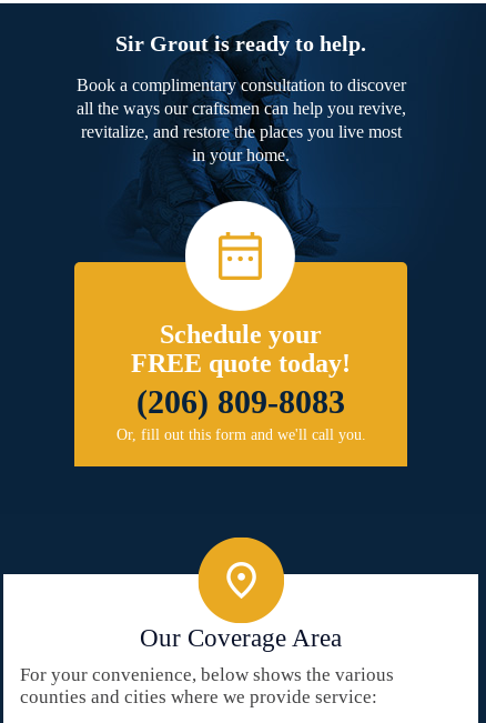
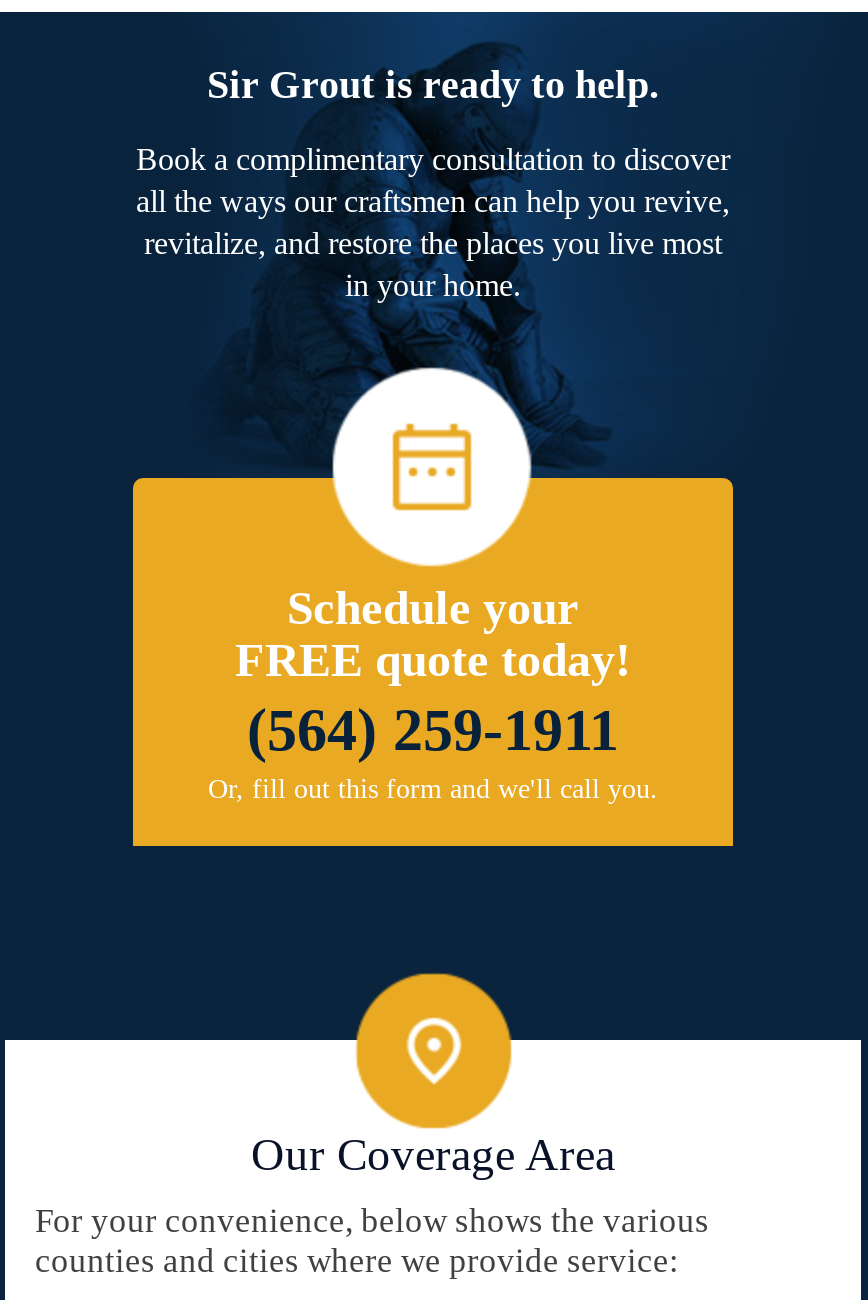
[136,383,345,420] (206) 809-8083 -> [247,696,619,762] (564) 259-1911

